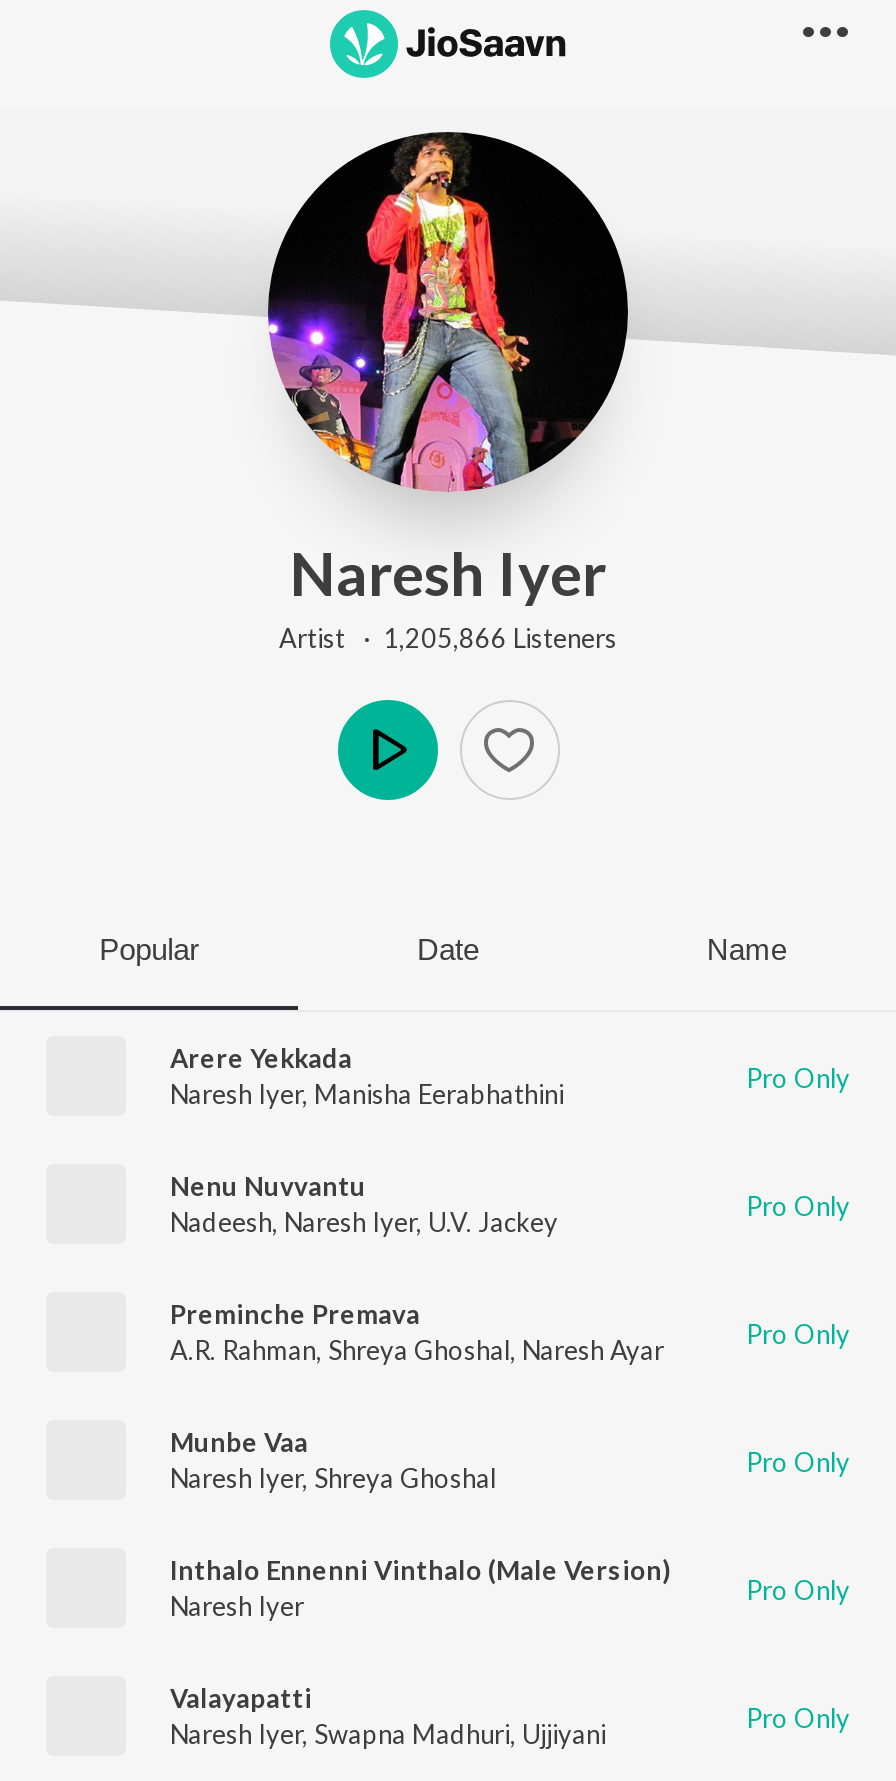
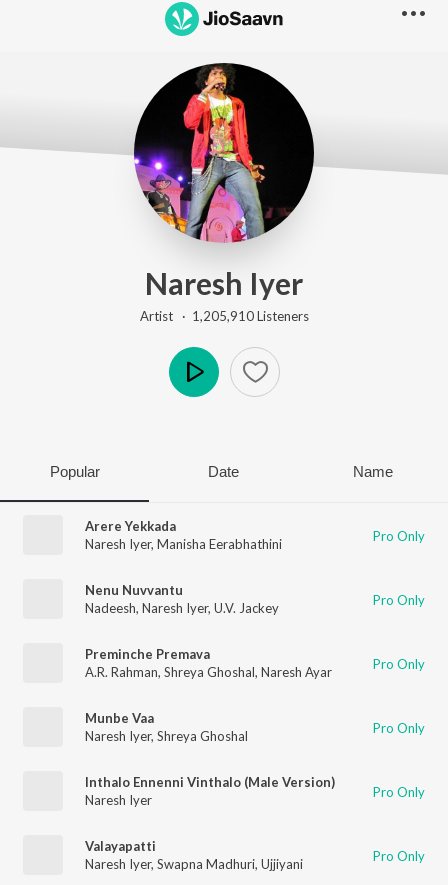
[279,621,617,653] Artist · 1,205,866 Listeners -> [139,307,308,323] Artist · 1,205,910 Listeners

